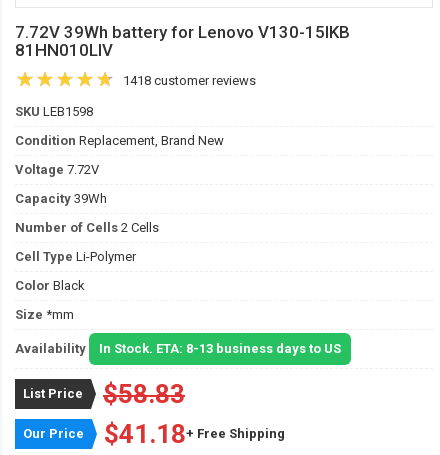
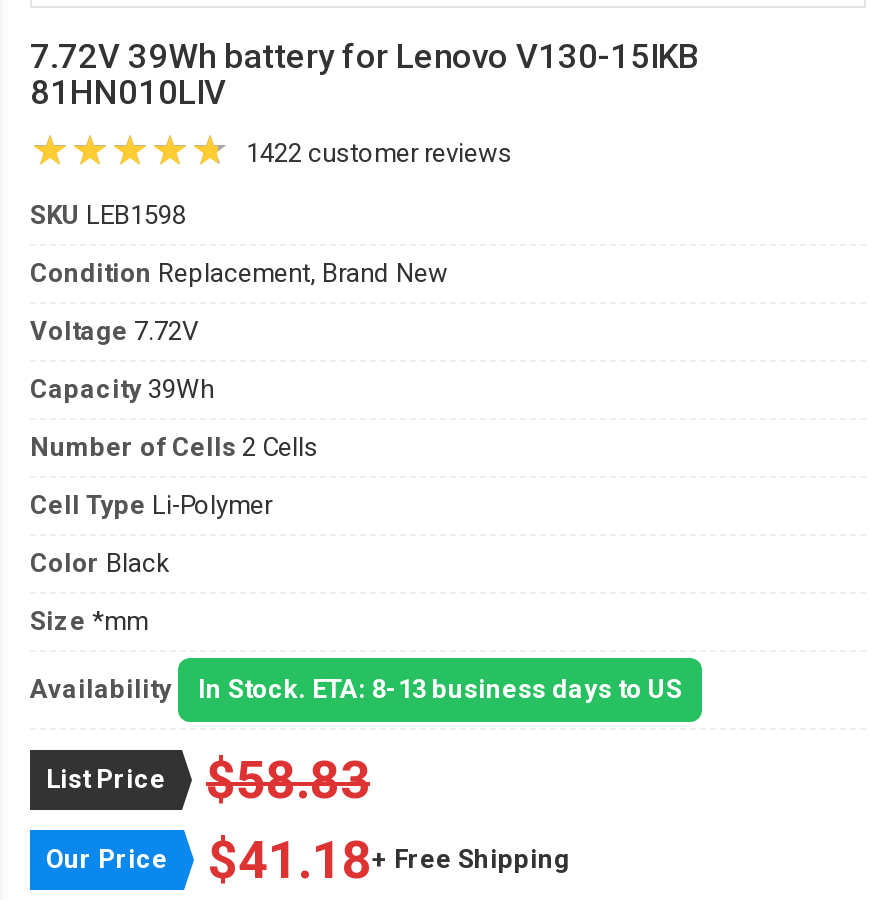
[123,73,256,88] 1418 customer reviews -> [246,138,512,168] 1422 customer reviews

